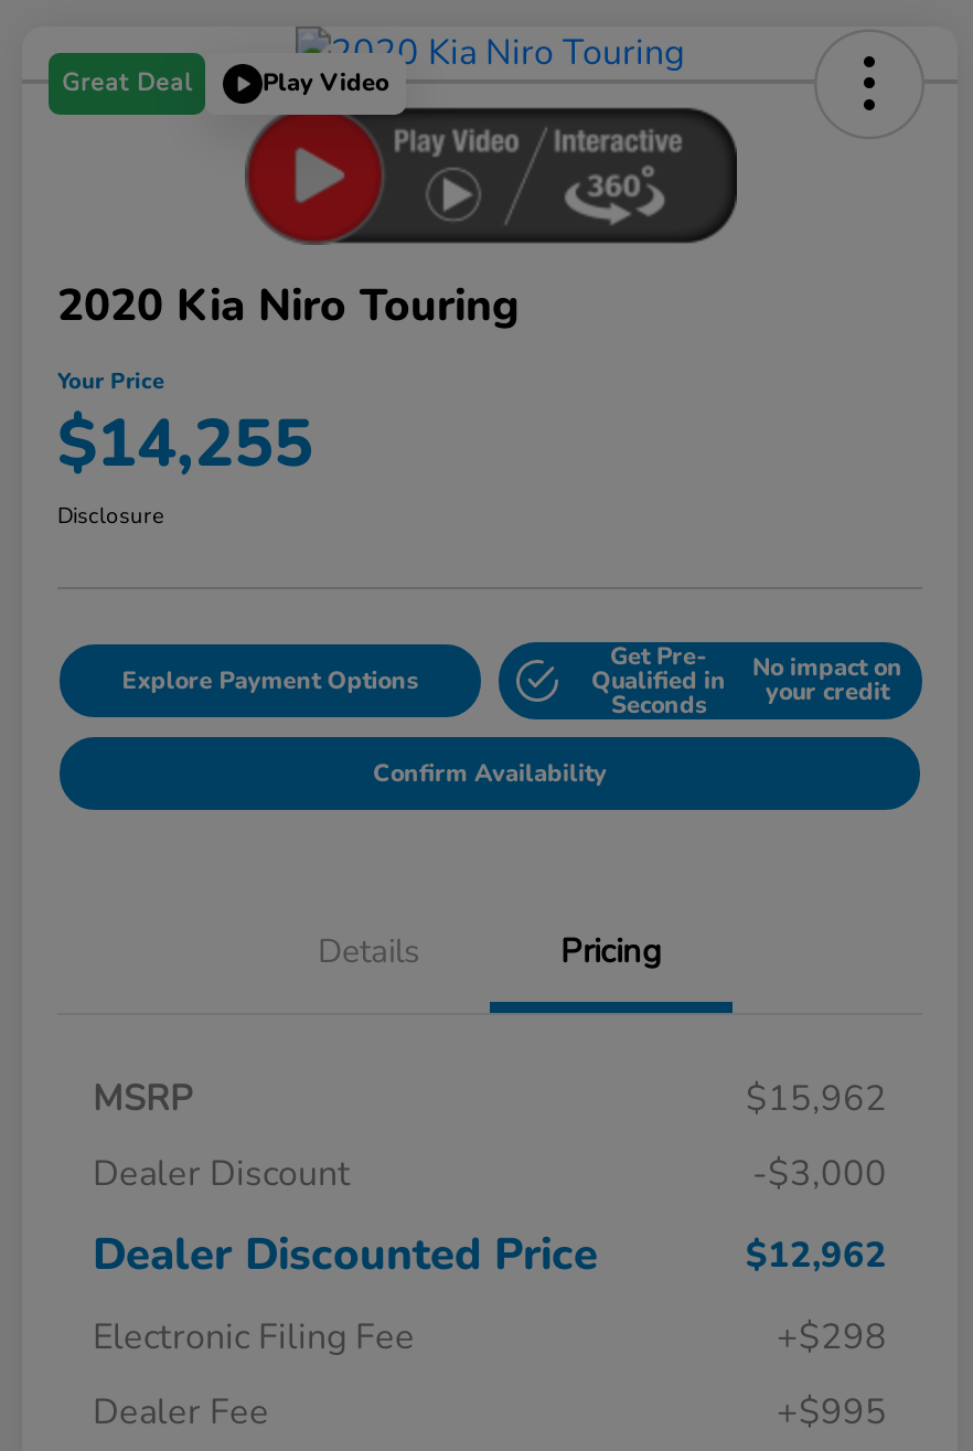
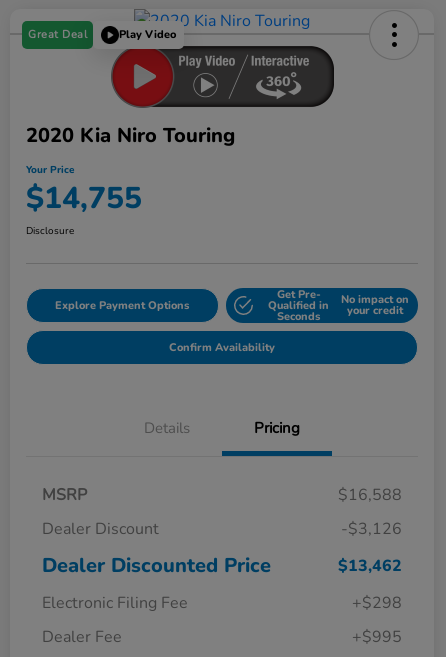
[57,399,313,490] $14,255 -> [26,178,142,219] $14,755
[746,1075,887,1123] $15,962 -> [338,484,402,506] $16,588
[752,1150,887,1198] -$3,000 -> [341,518,402,540] -$3,126
[746,1231,887,1280] $12,962 -> [338,555,402,577] $13,462

